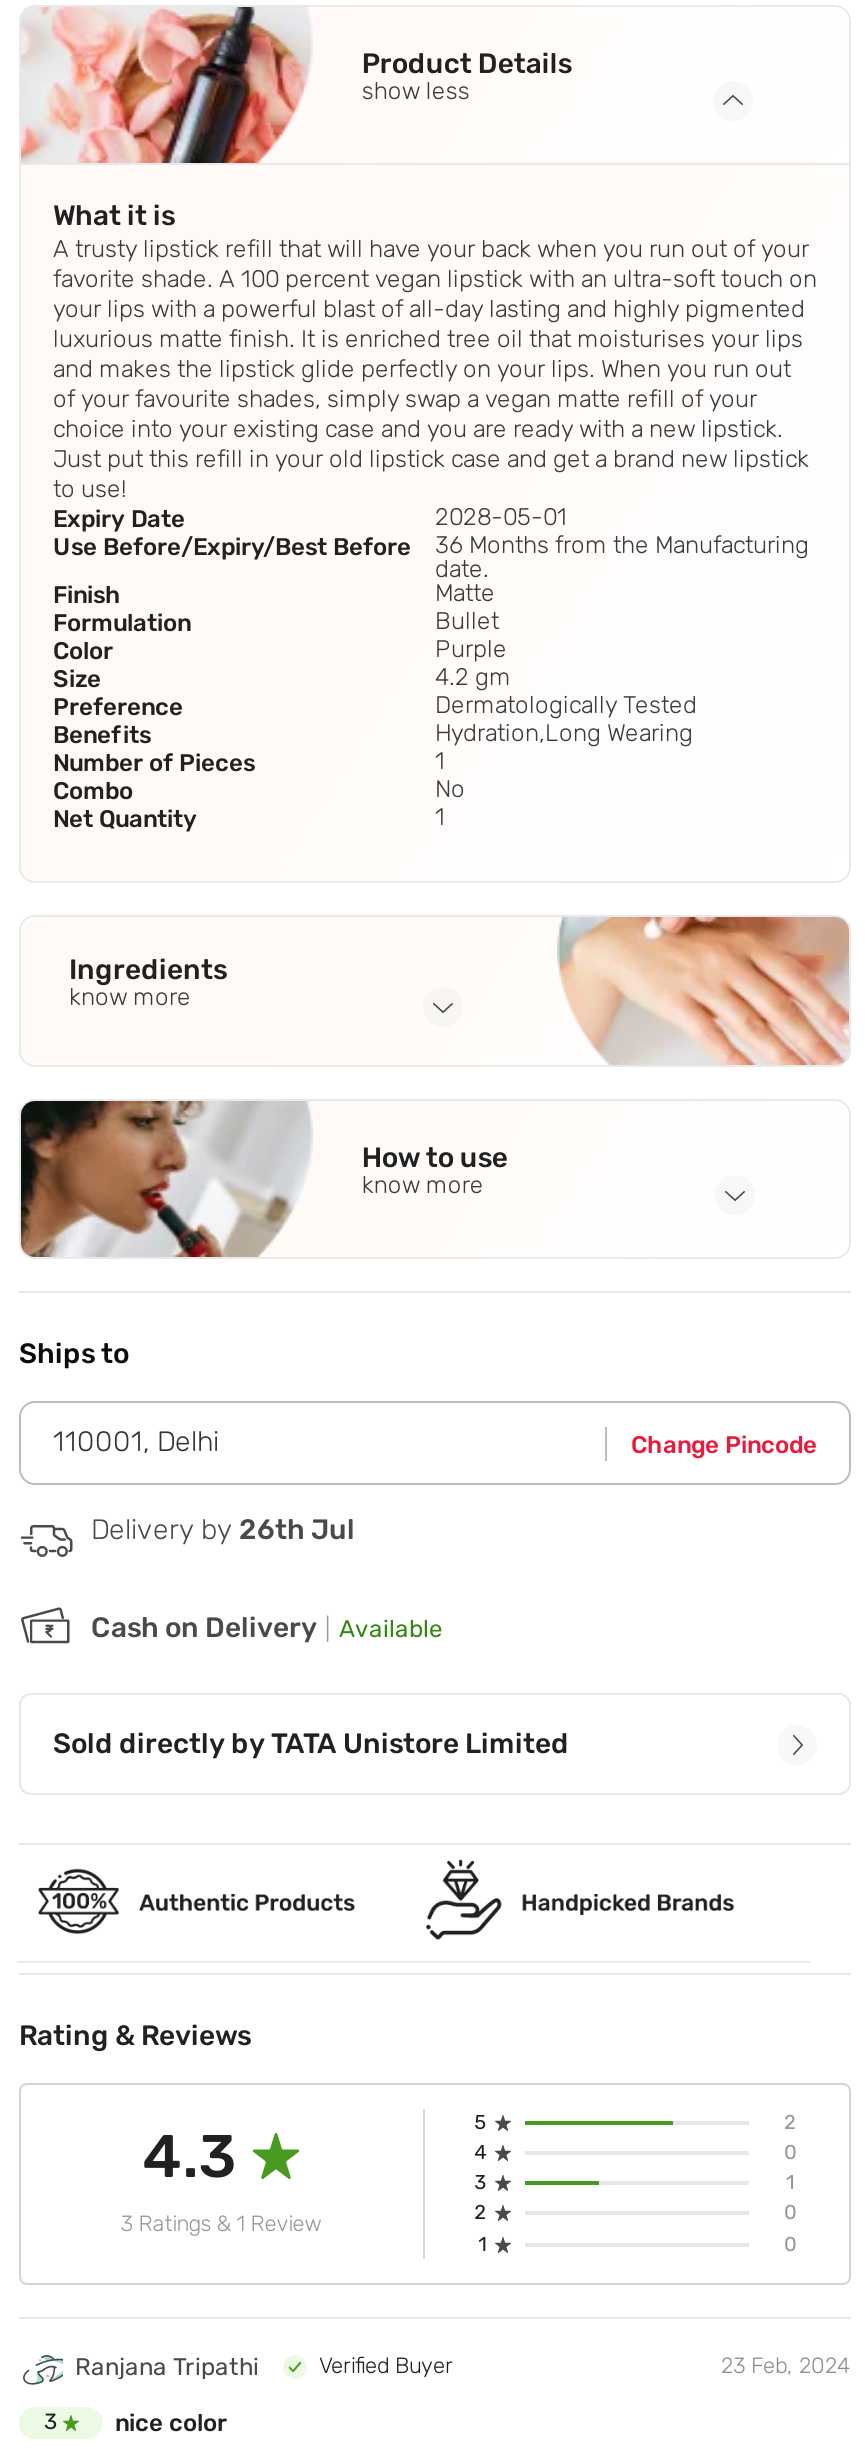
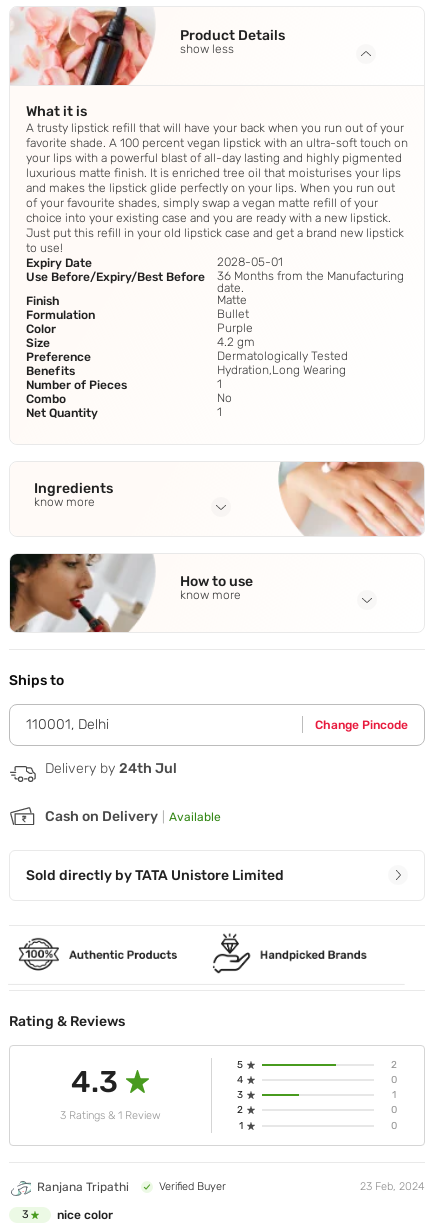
[91,1513,355,1547] Delivery by 26th Jul -> [45,760,177,777] Delivery by 24th Jul

